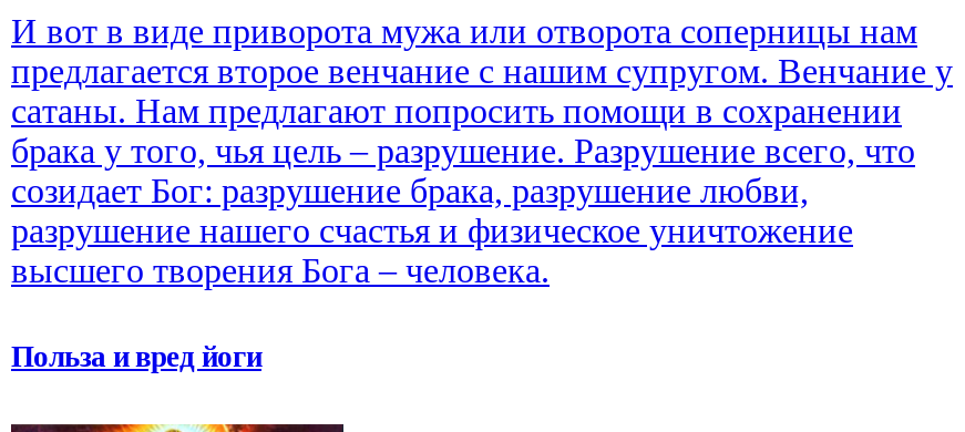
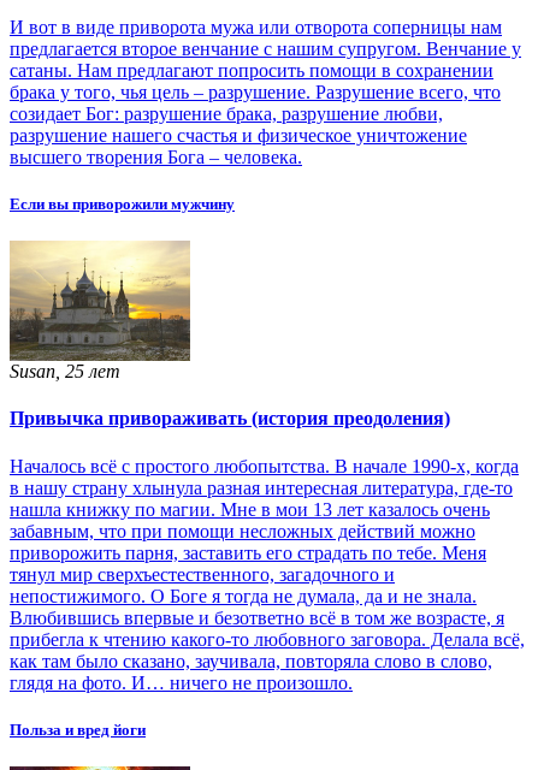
none -> [8,239,525,692] [image] | Susan, 25 лет | Привычка привораживать (история преодоления) | Началось всё с простого любопытства. В начале 1990-х, когда | в нашу страну хлынула разная интересная литература, где-то | нашла книжку по магии. Мне в мои 13 лет казалось очень | забавным, что при помощи несложных действий можно | приворожить парня, заставить его страдать по тебе. Меня | тянул мир сверхъестественного, загадочного и | непостижимого. О Боге я тогда не думала, да и не знала. | Влюбившись впервые и безответно всё в том же возрасте, я | прибегла к чтению какого-то любовного заговора. Делала всё, | как там было сказано, заучивала, повторяла слово в слово, | глядя на фото. И… ничего не произошло.
none -> [10,195,235,213] Если вы приворожили мужчину

